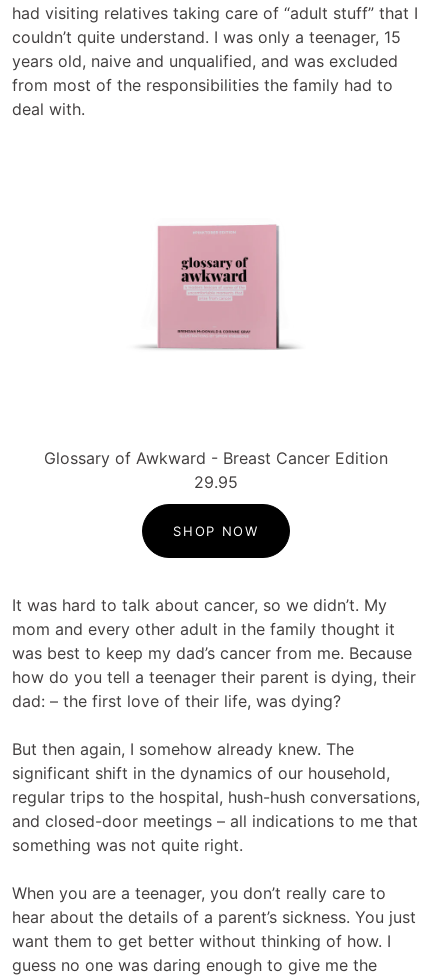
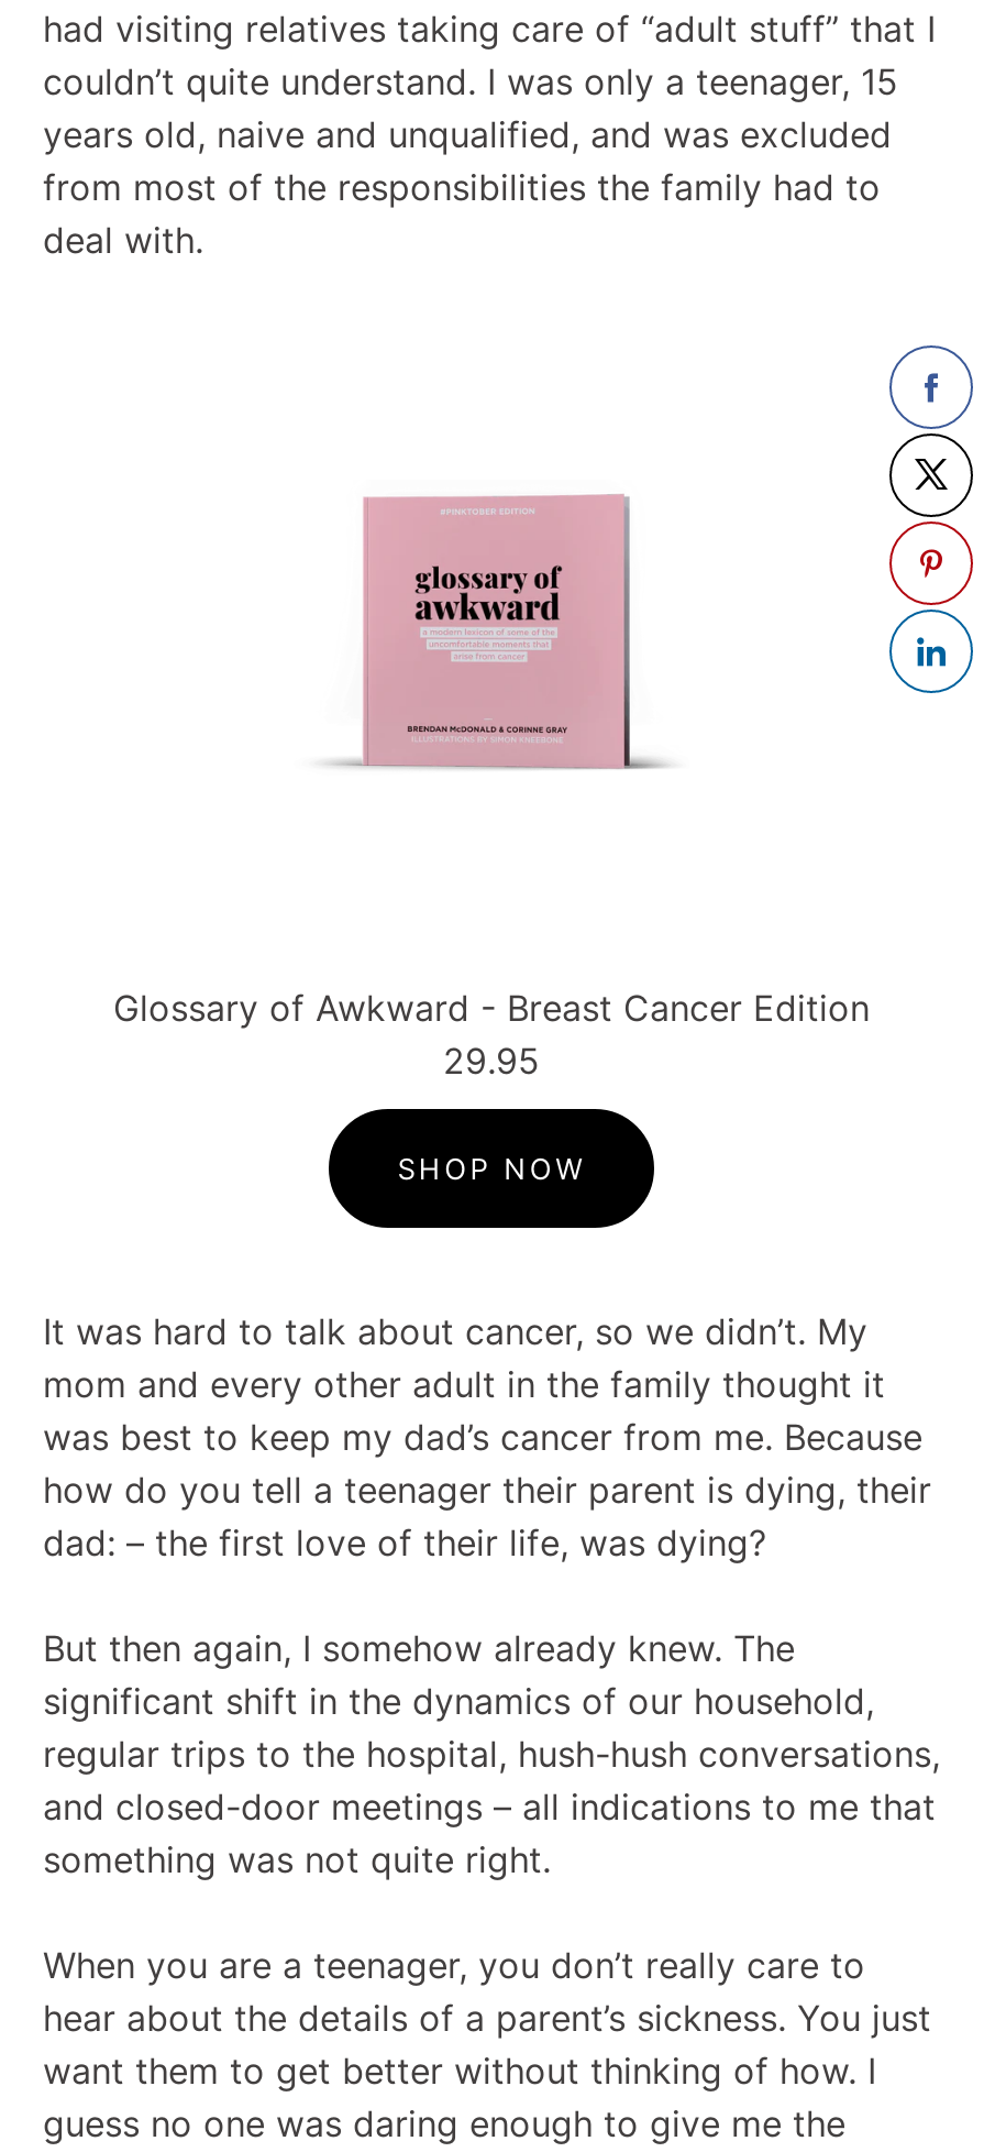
none -> [887,343,975,695] [image]

